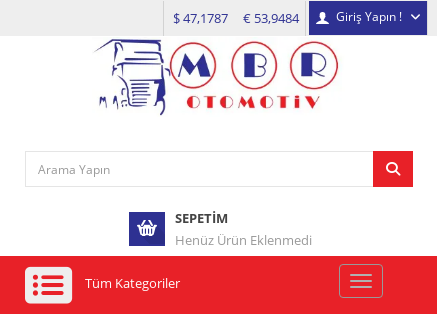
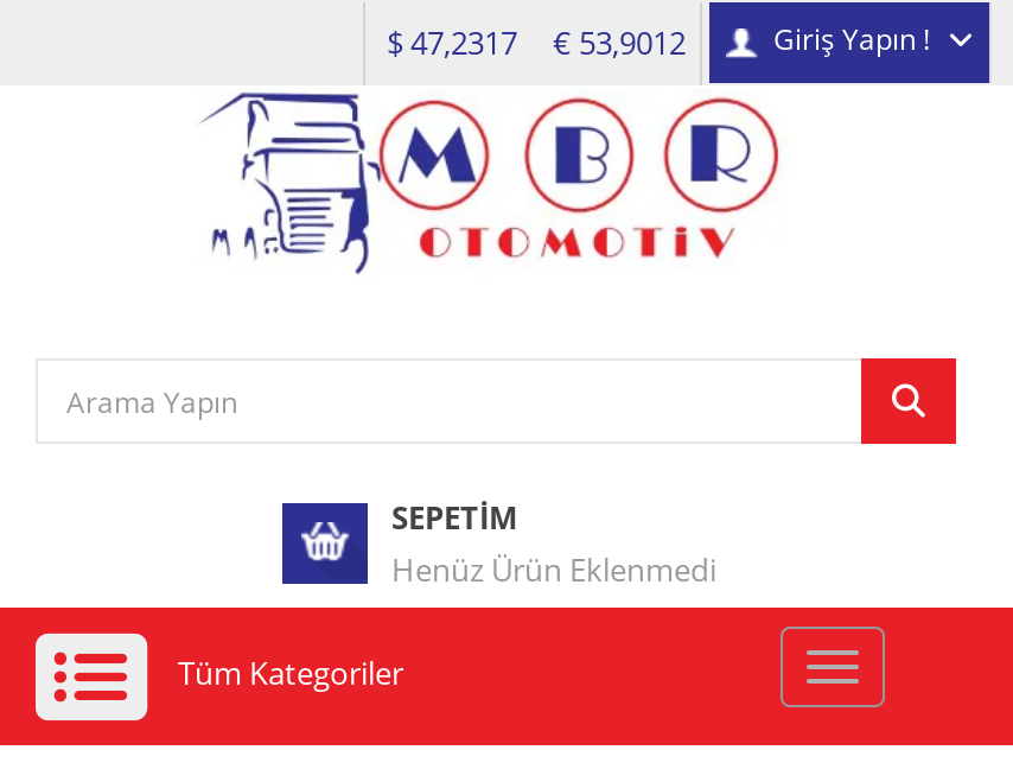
[170,9,228,27] $ 47,1787 -> [380,21,517,64] $ 47,2317
[240,9,299,27] € 53,9484 -> [546,21,686,64] € 53,9012

